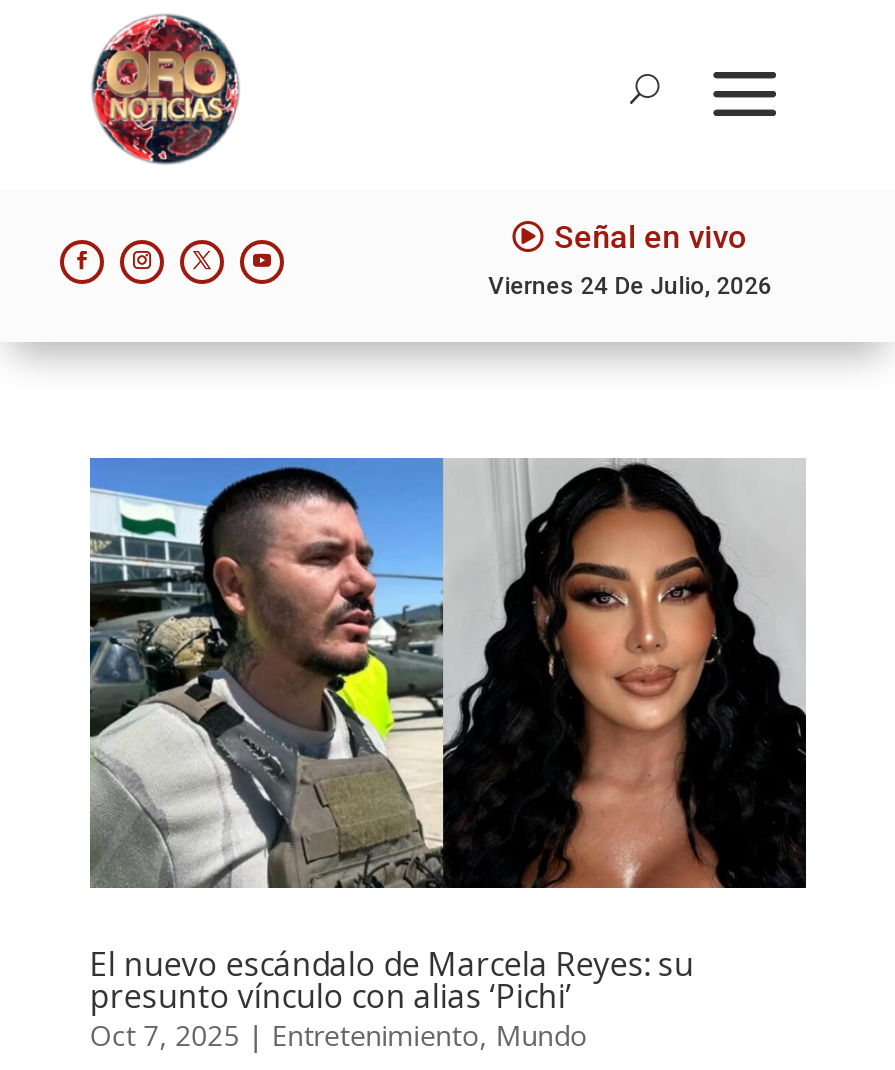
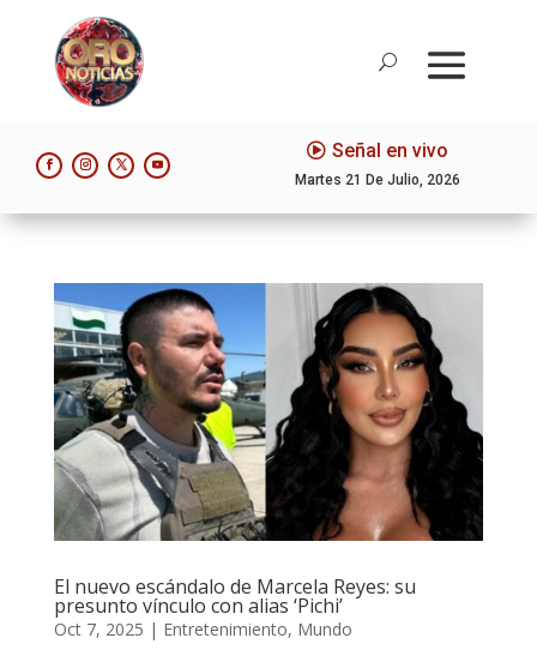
[488,271,772,299] Viernes 24 De Julio, 2026 -> [295,171,461,188] Martes 21 De Julio, 2026

